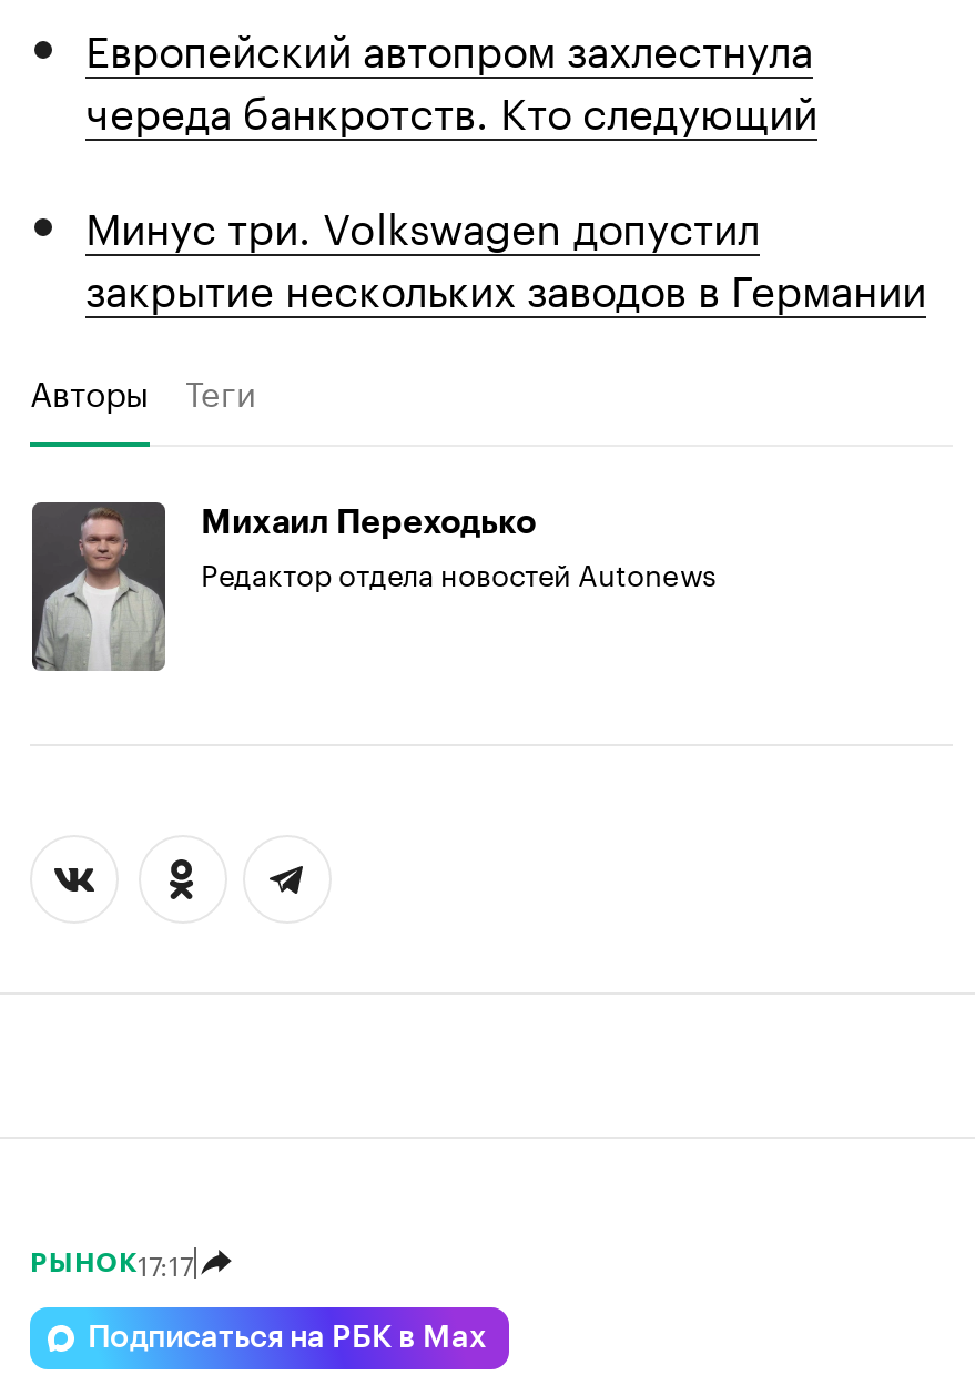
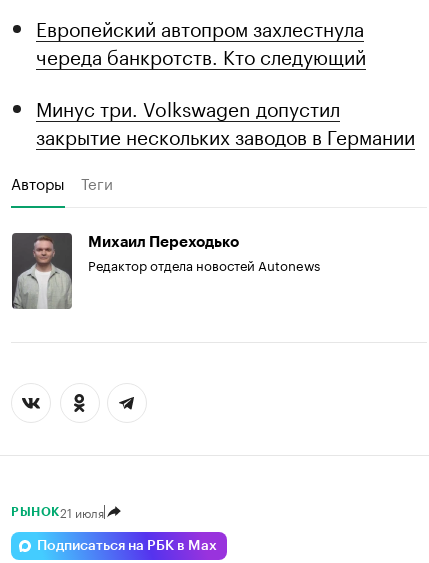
[30,1241,193,1283] РЫНОК17:17 -> [11,502,103,521] РЫНОК21 июля

